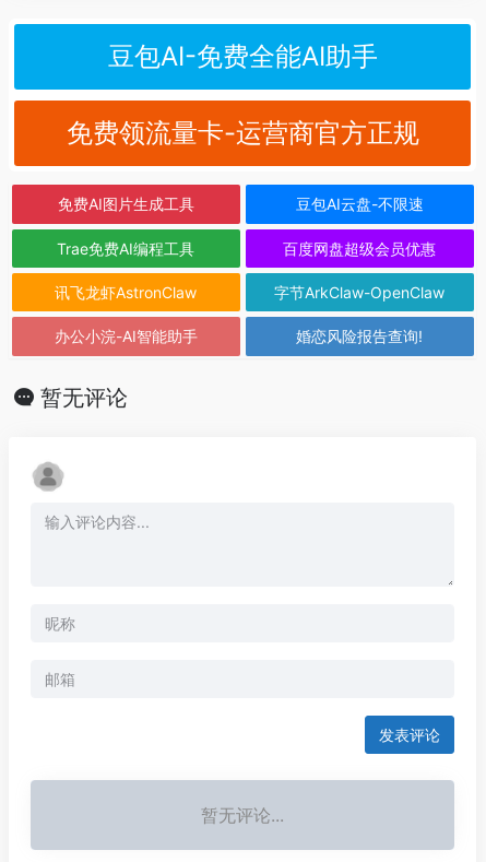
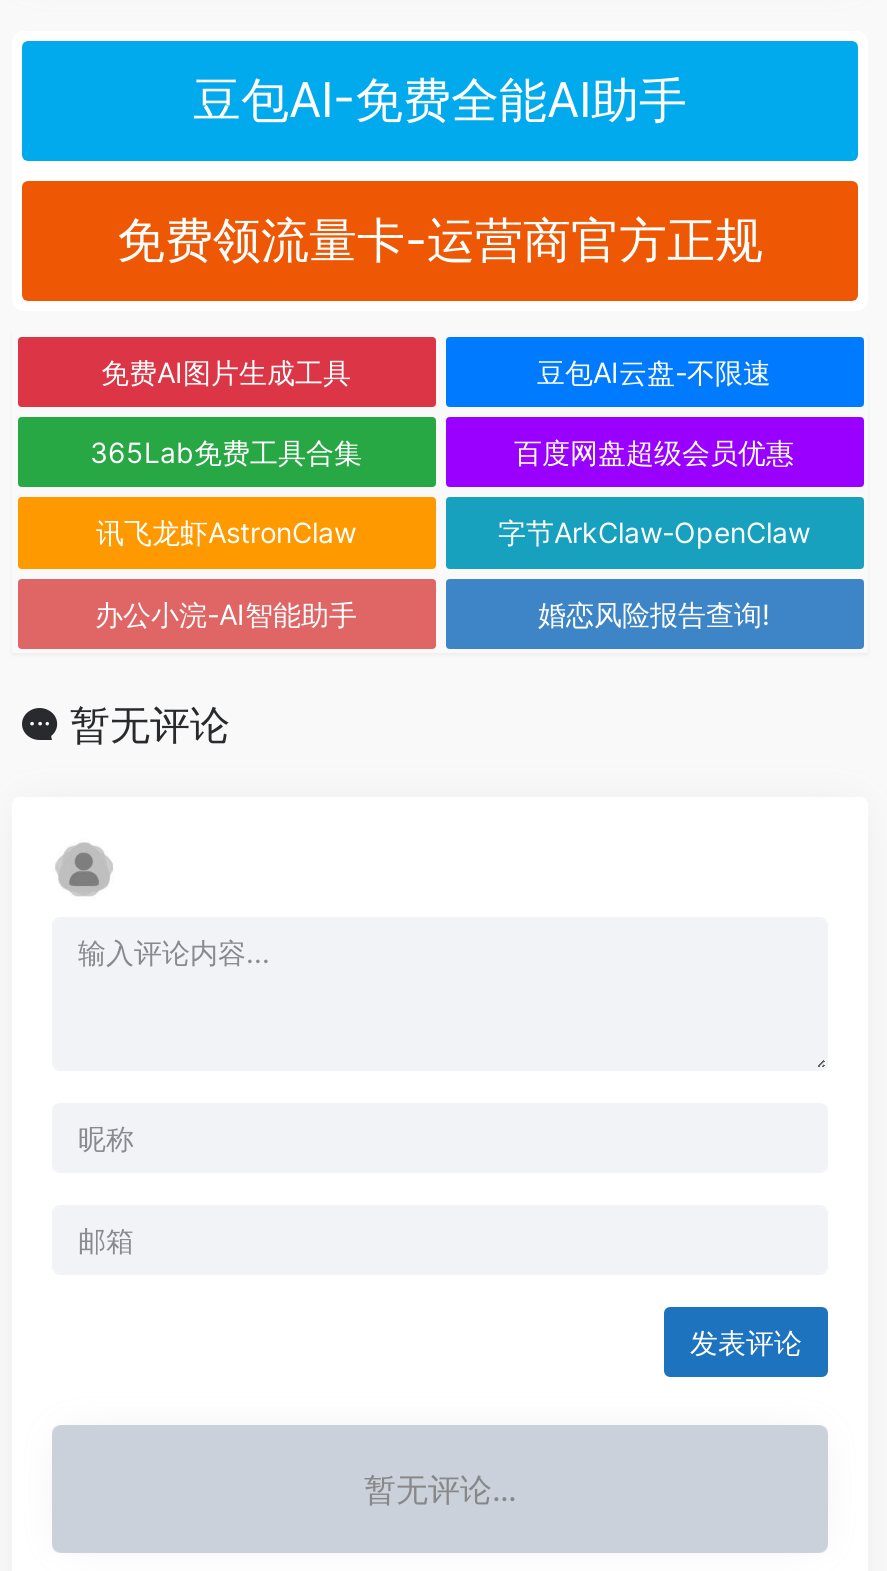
[57,239,194,258] Trae免费AI编程工具 -> [90,435,362,469] 365Lab免费工具合集

